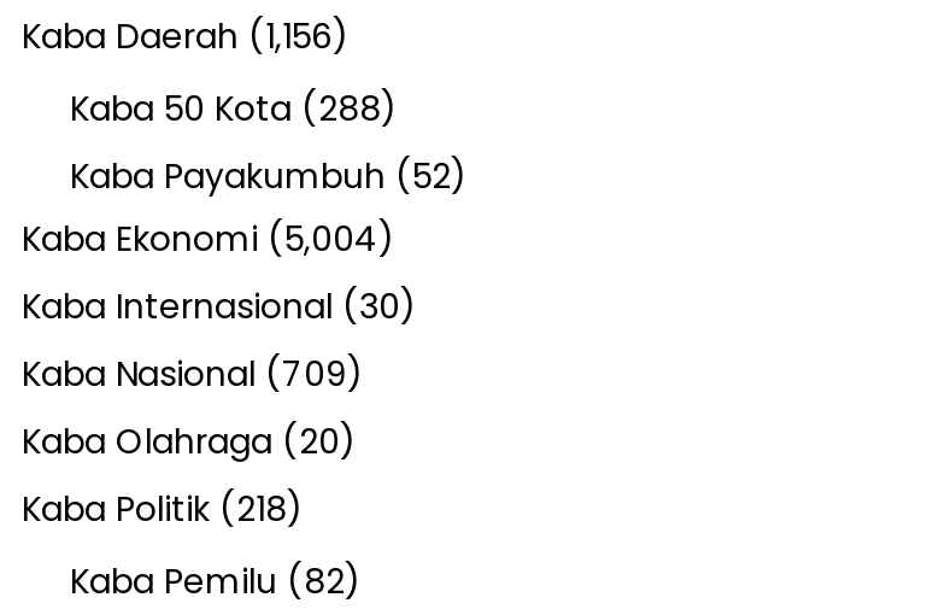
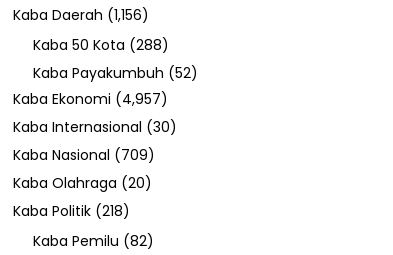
[22,215,395,264] Kaba Ekonomi (5,004) -> [13,89,168,109] Kaba Ekonomi (4,957)

